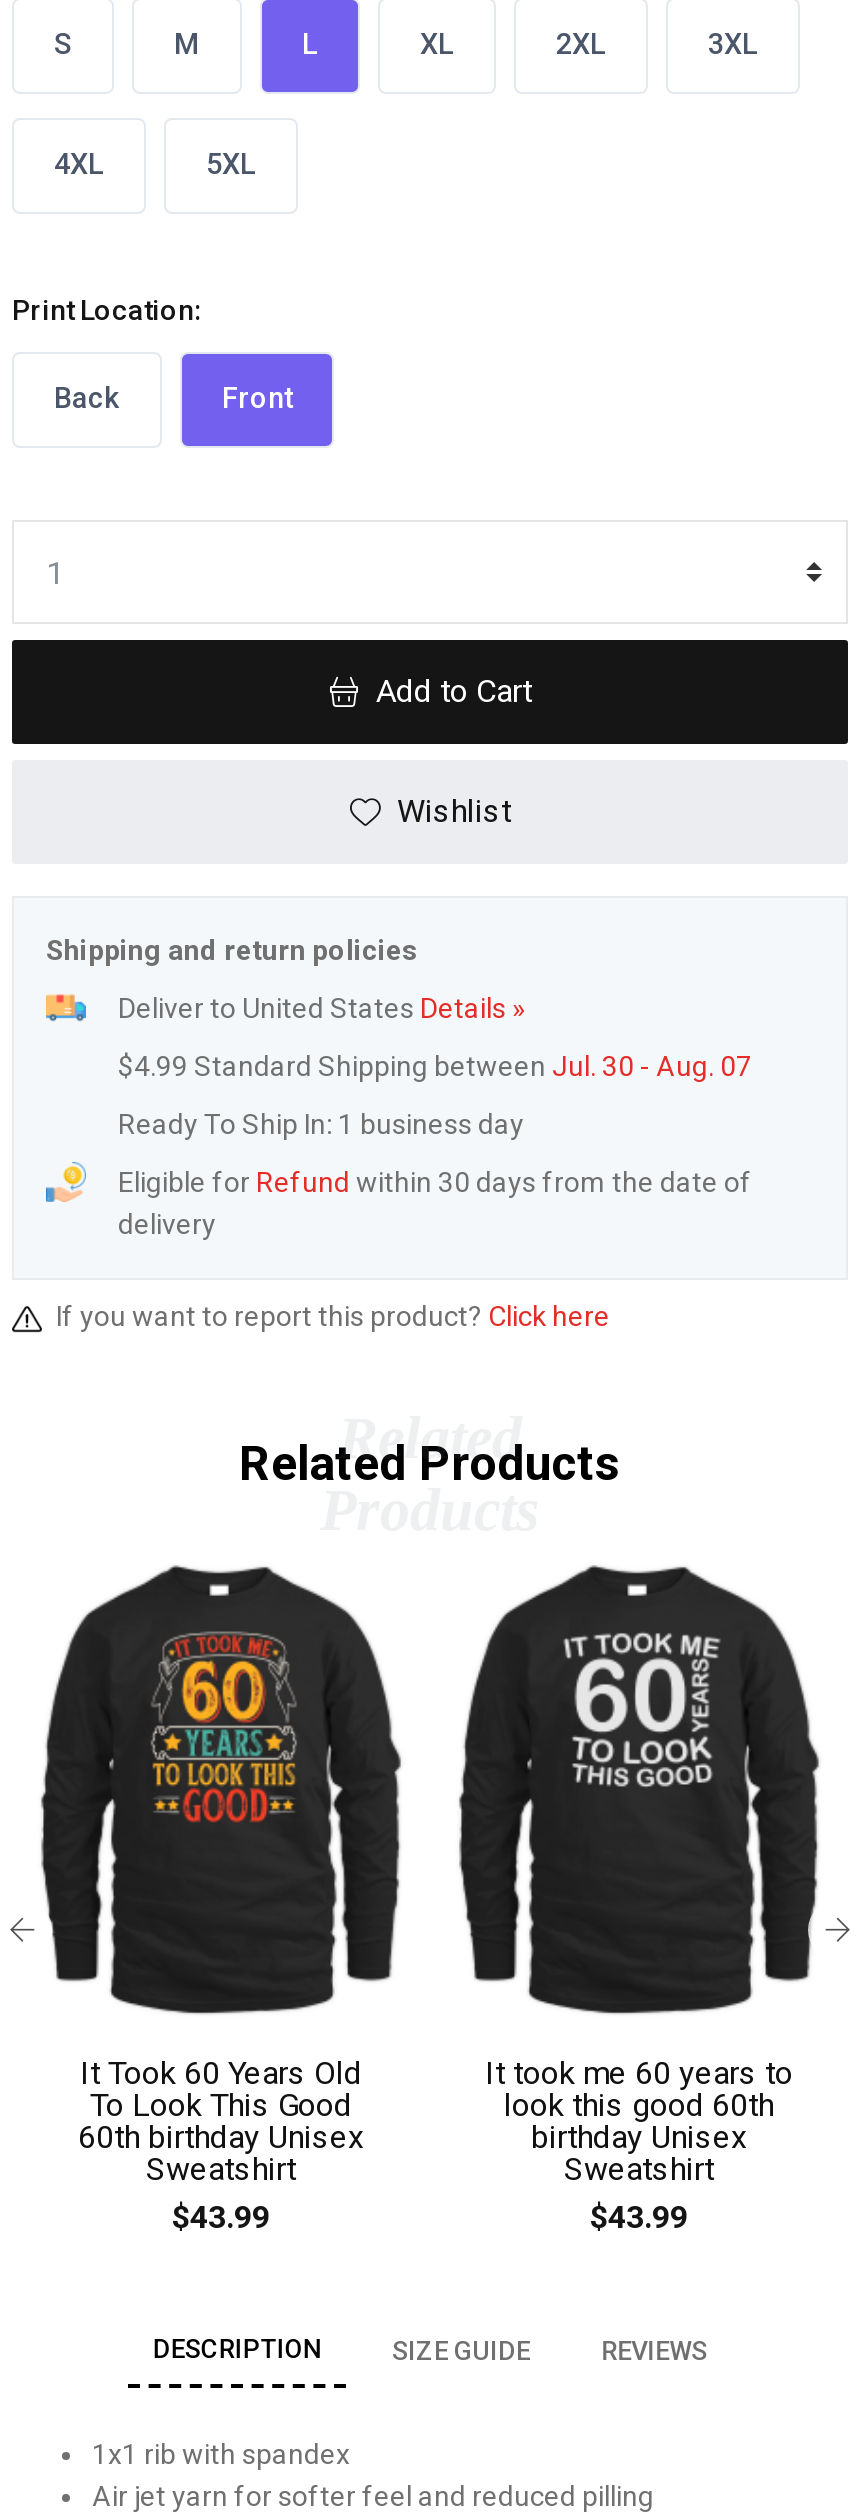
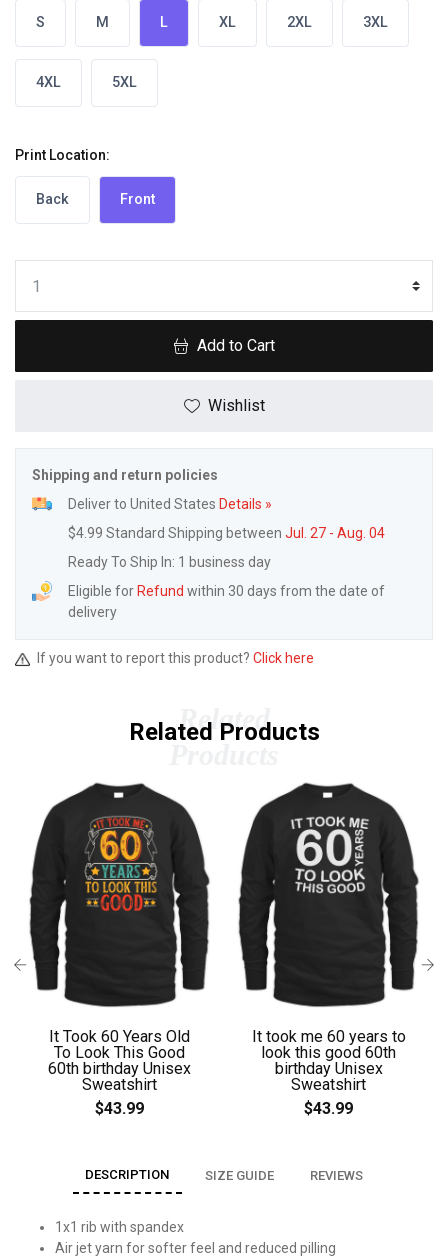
[118,1050,752,1082] $4.99 Standard Shipping between Jul. 30 - Aug. 07 -> [68,525,385,541] $4.99 Standard Shipping between Jul. 27 - Aug. 04

